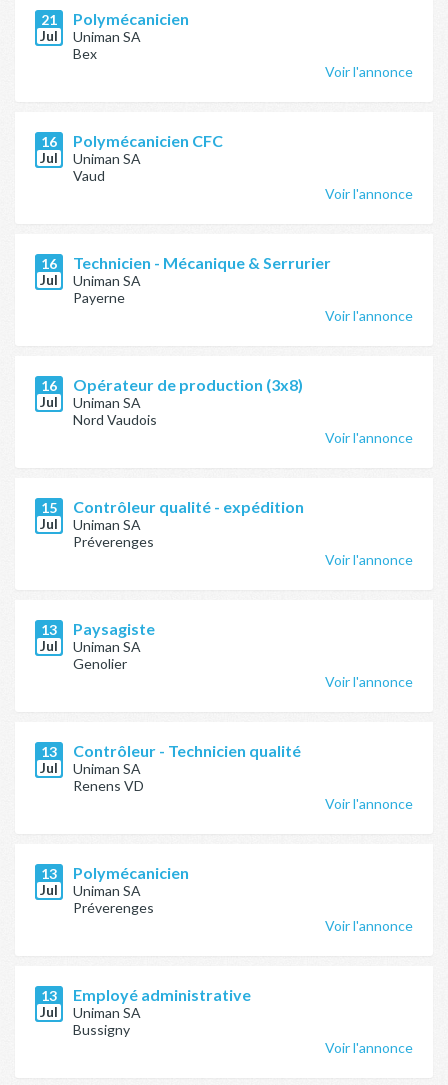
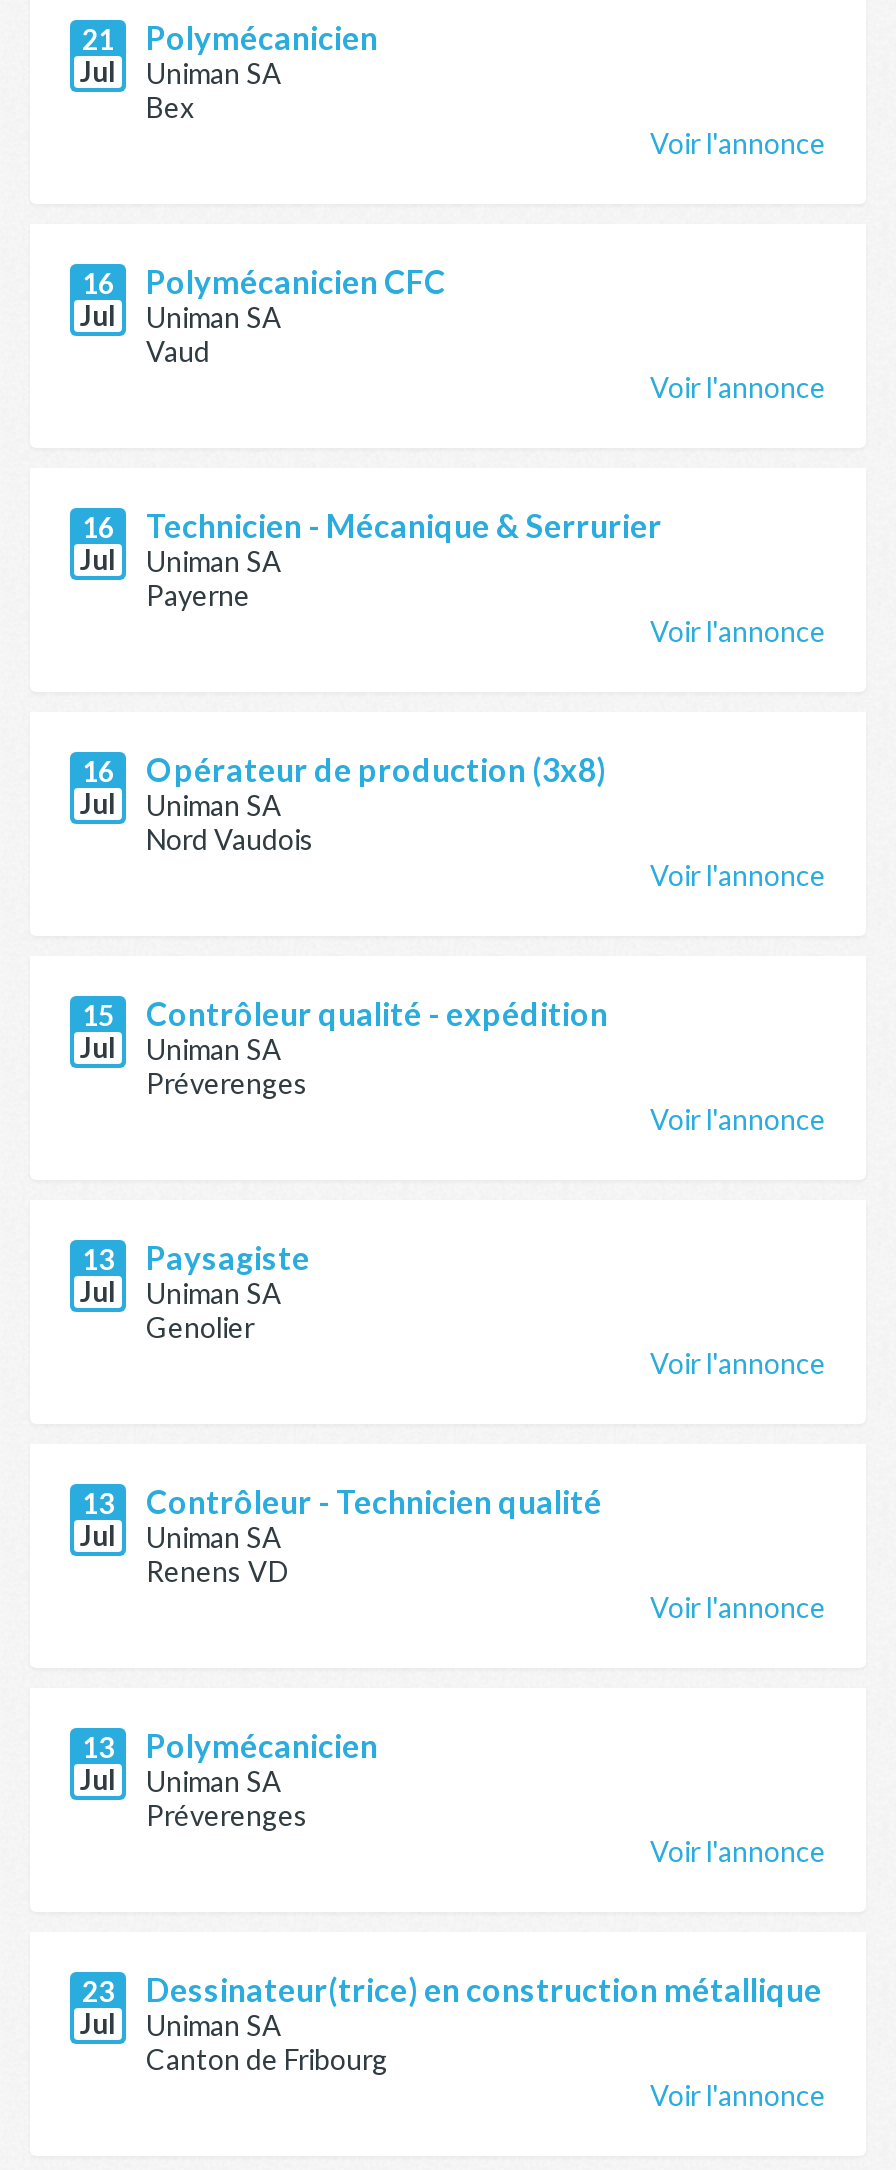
[41,987,57,1004] 13 -> [82,1974,114,2008] 23
[73,985,251,1004] Employé administrative -> [146,1970,822,2008] Dessinateur(trice) en construction métallique
[73,1021,130,1038] Bussigny -> [146,2042,388,2076] Canton de Fribourg

